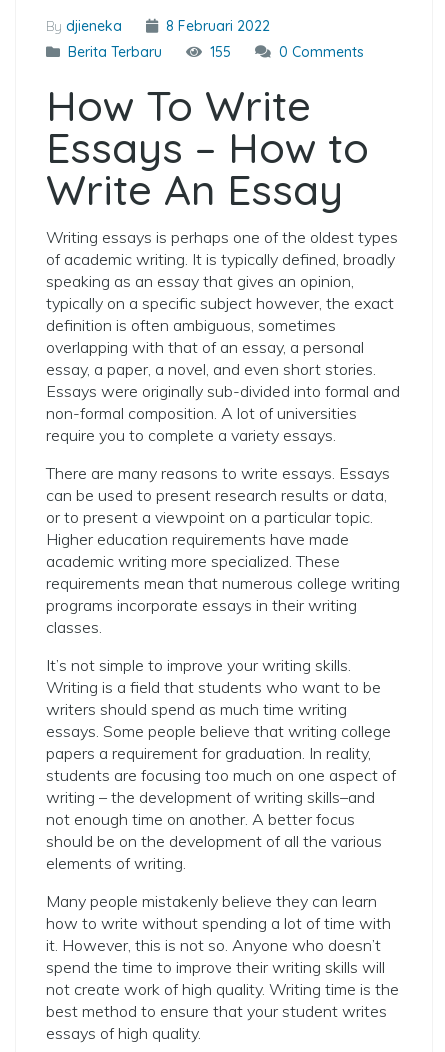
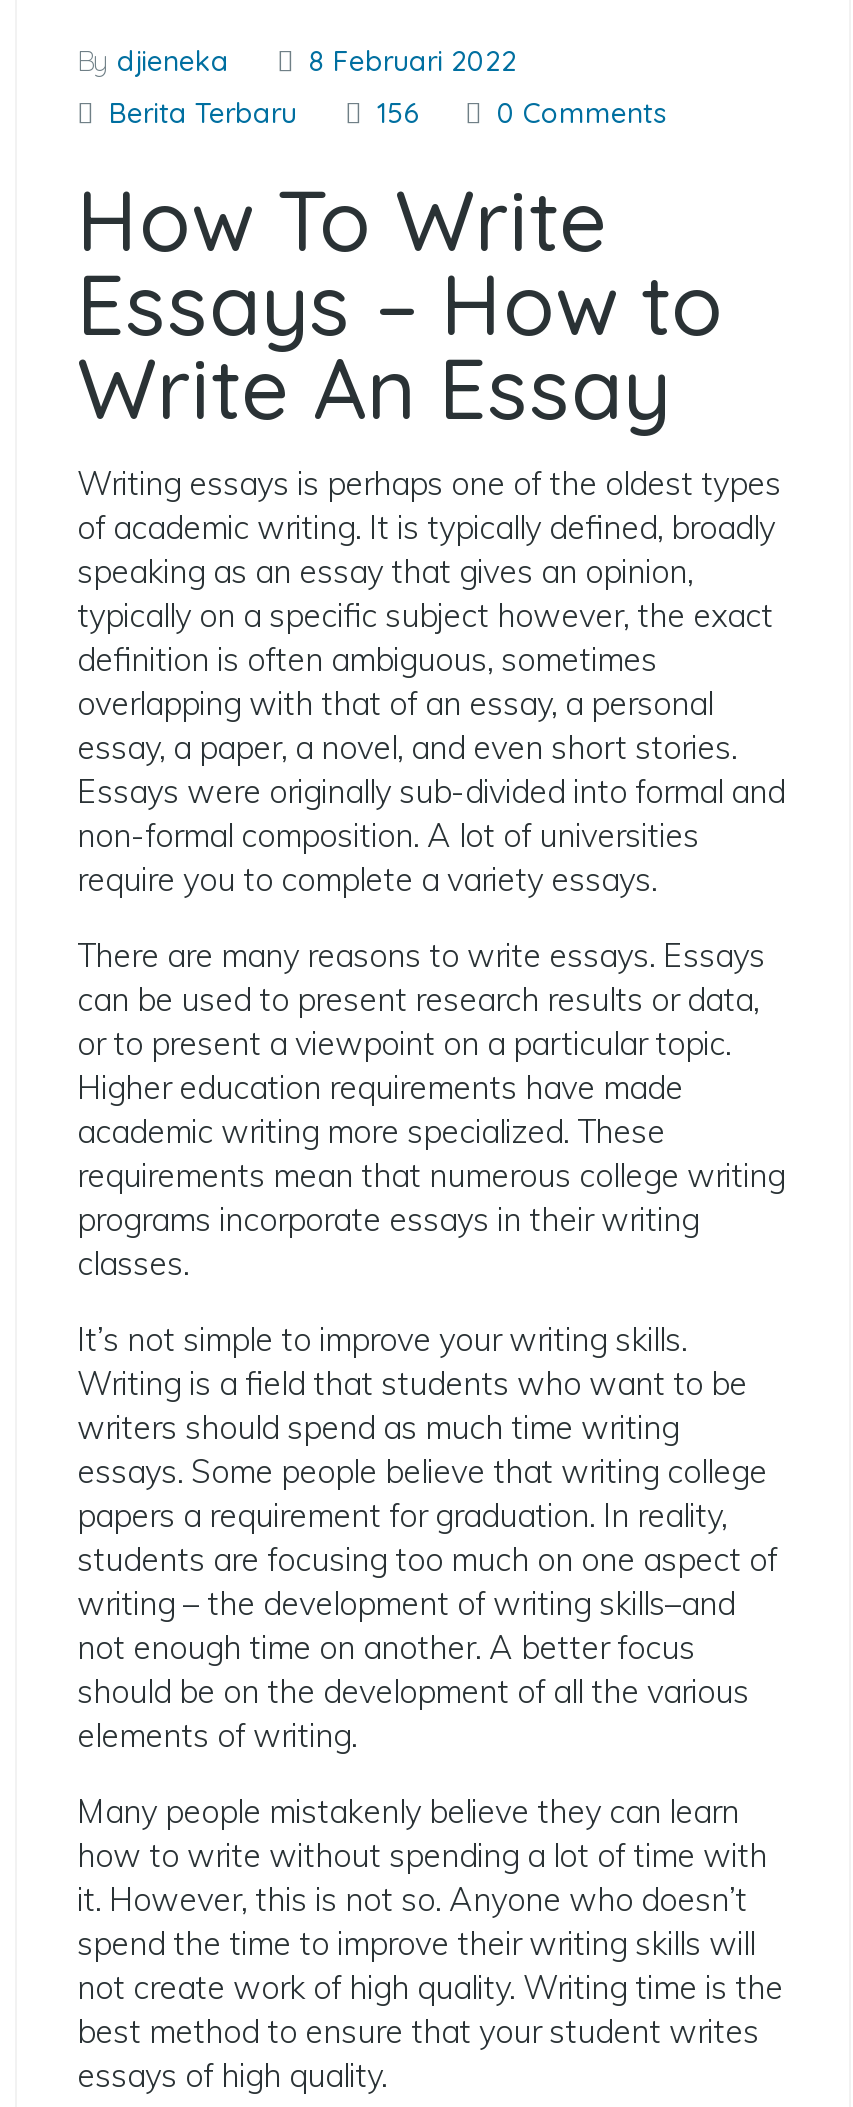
[210,43,231,61] 155 -> [377,95,417,131] 156

